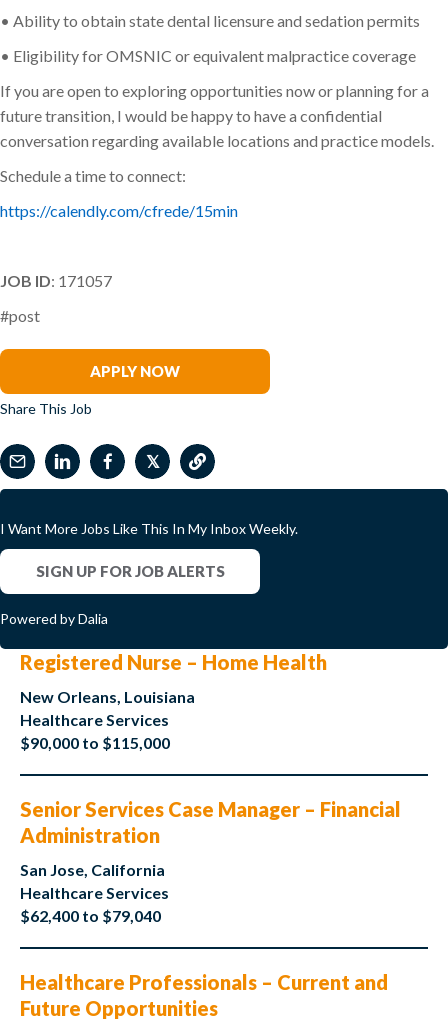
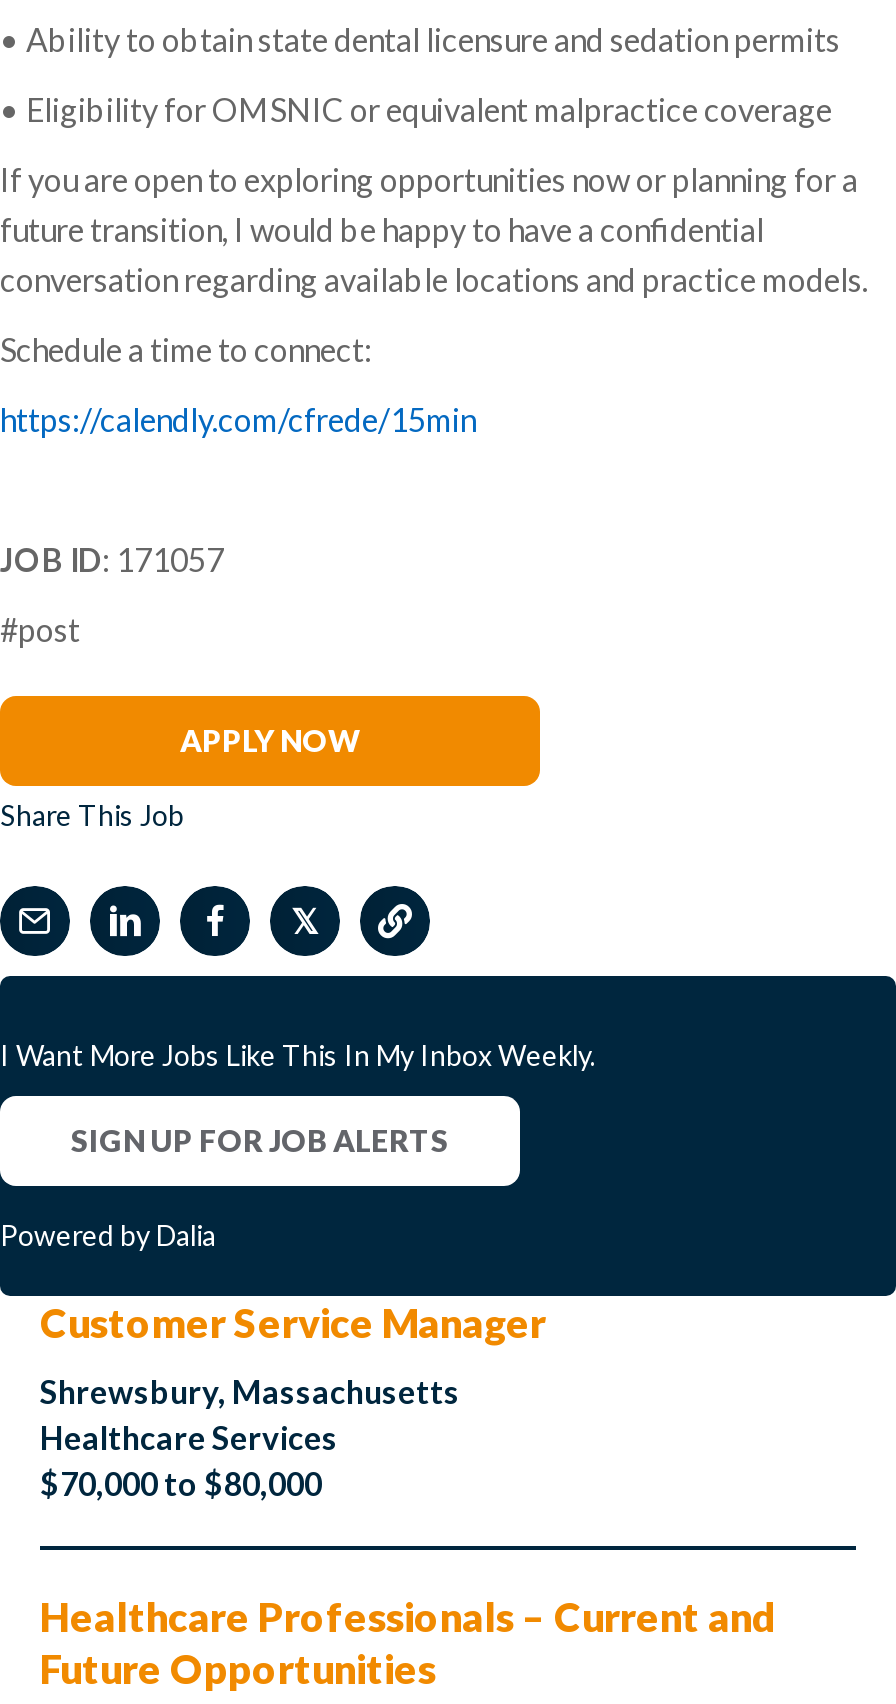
[20,650,327,674] Registered Nurse – Home Health -> [40,1298,546,1346] Customer Service Manager
[20,687,195,706] New Orleans, Louisiana -> [40,1372,460,1410] Shrewsbury, Massachusetts
[20,733,401,925] $90,000 to $115,000 | Senior Services Case Manager – Financial | Administration | San Jose, California | Healthcare Services | $62,400 to $79,040 -> [40,1464,322,1502] $70,000 to $80,000

